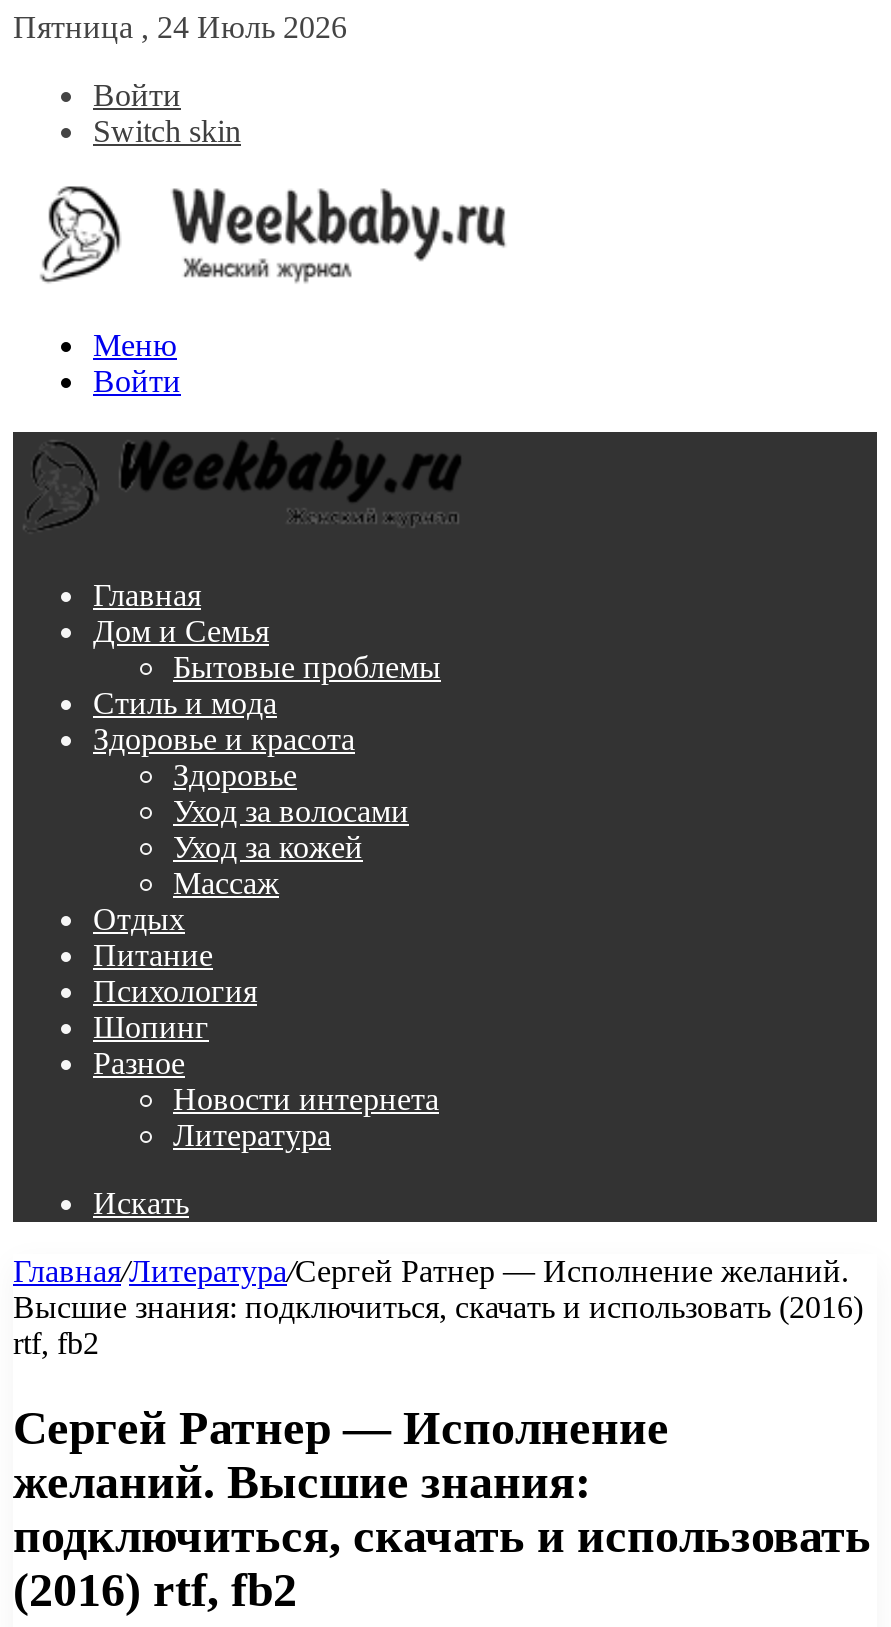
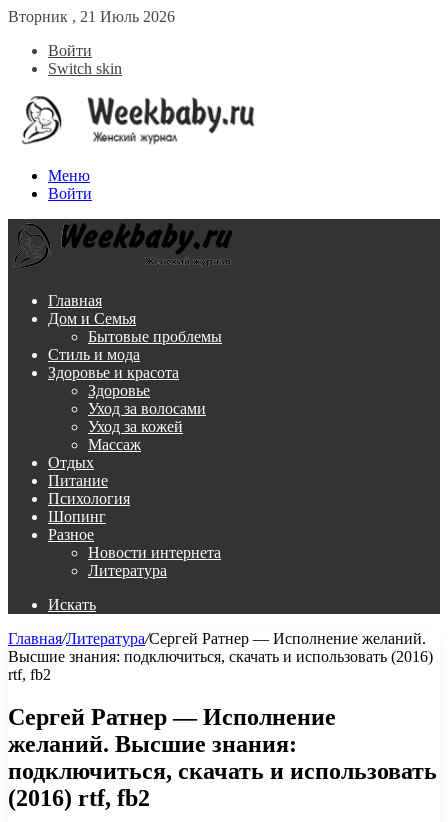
[13,10,347,44] Пятница , 24 Июль 2026 -> [8,8,175,25] Вторник , 21 Июль 2026

